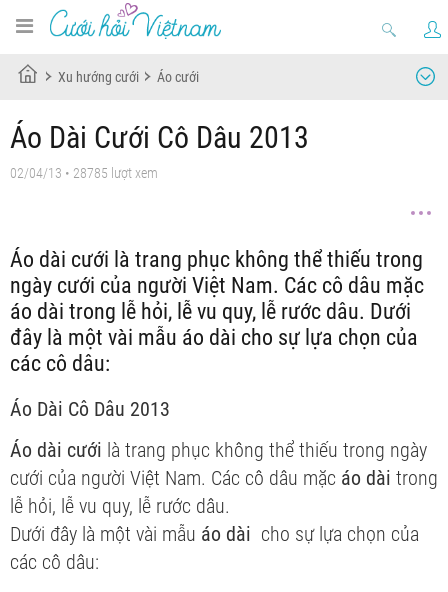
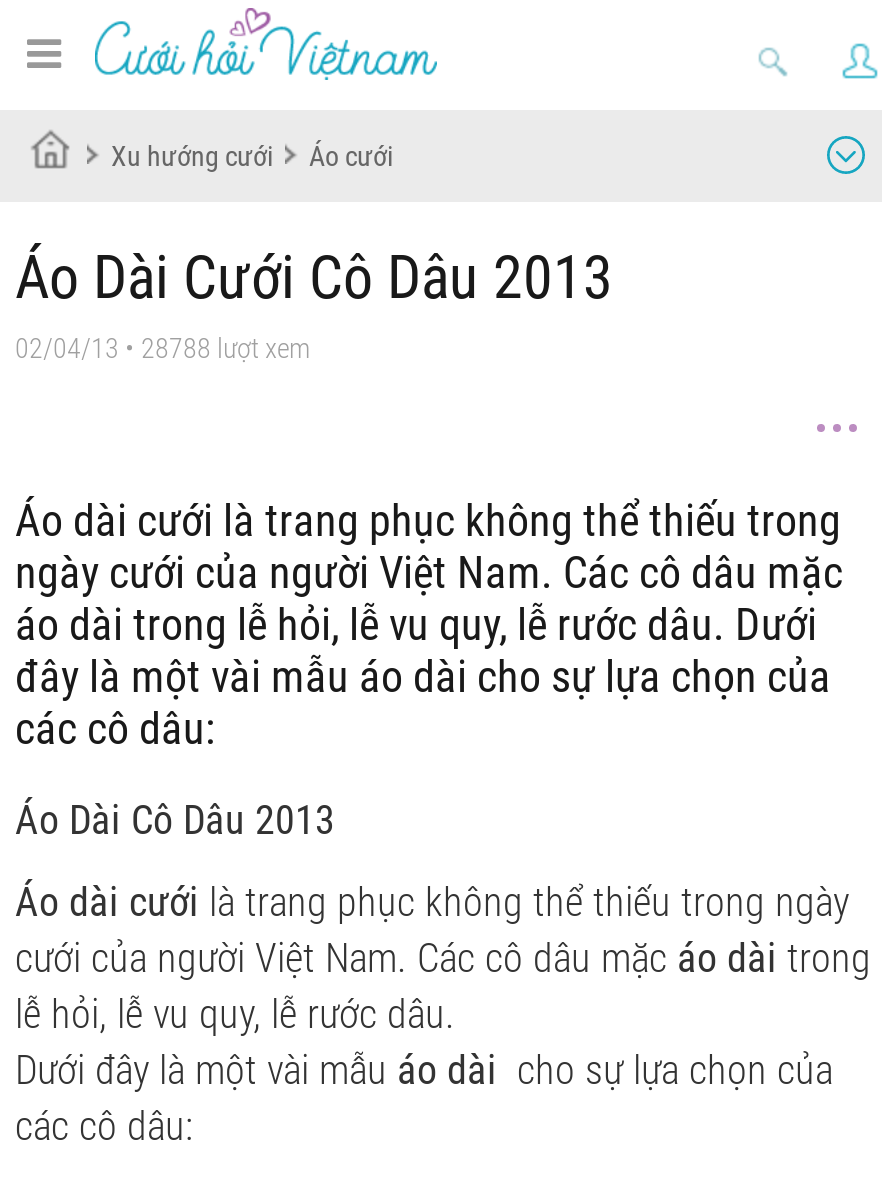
[10,165,158,181] 02/04/13 • 28785 lượt xem -> [15,332,311,364] 02/04/13 • 28788 lượt xem

